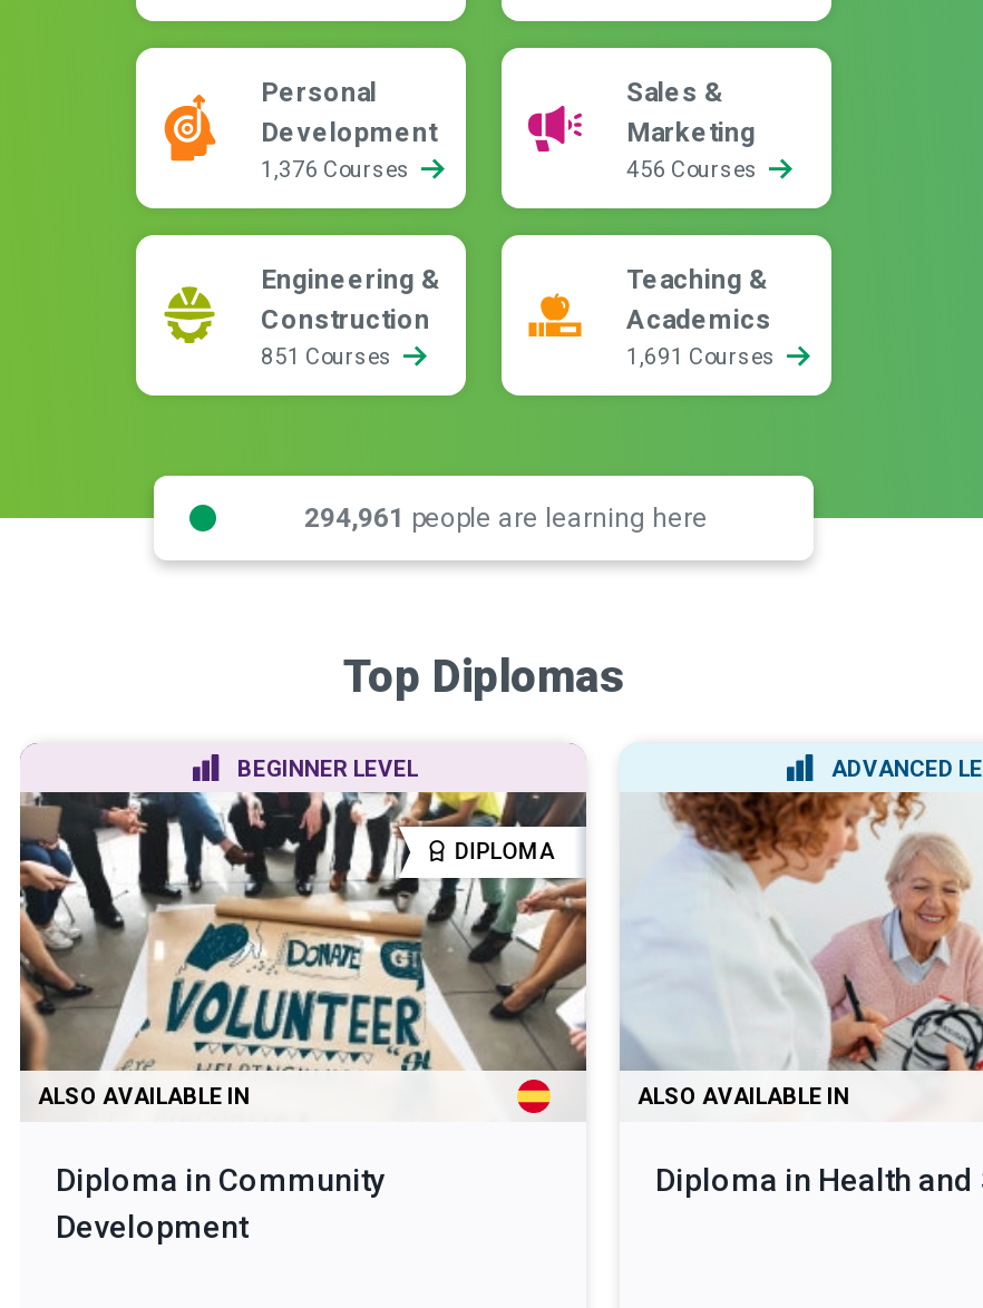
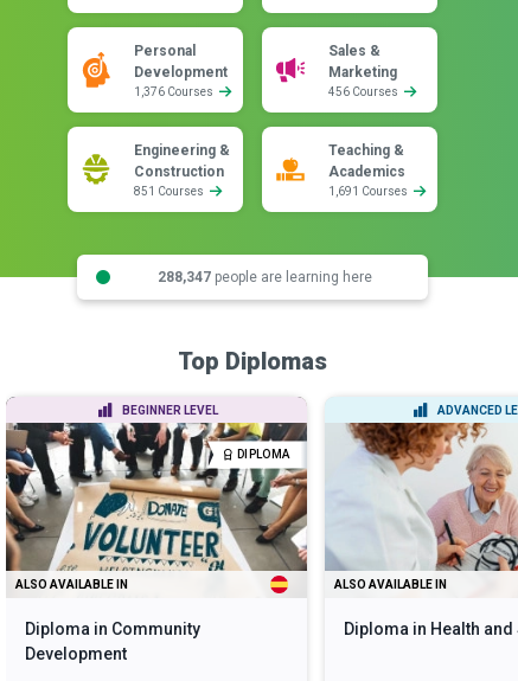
[304,501,708,533] 294,961 people are learning here -> [157,268,372,285] 288,347 people are learning here

